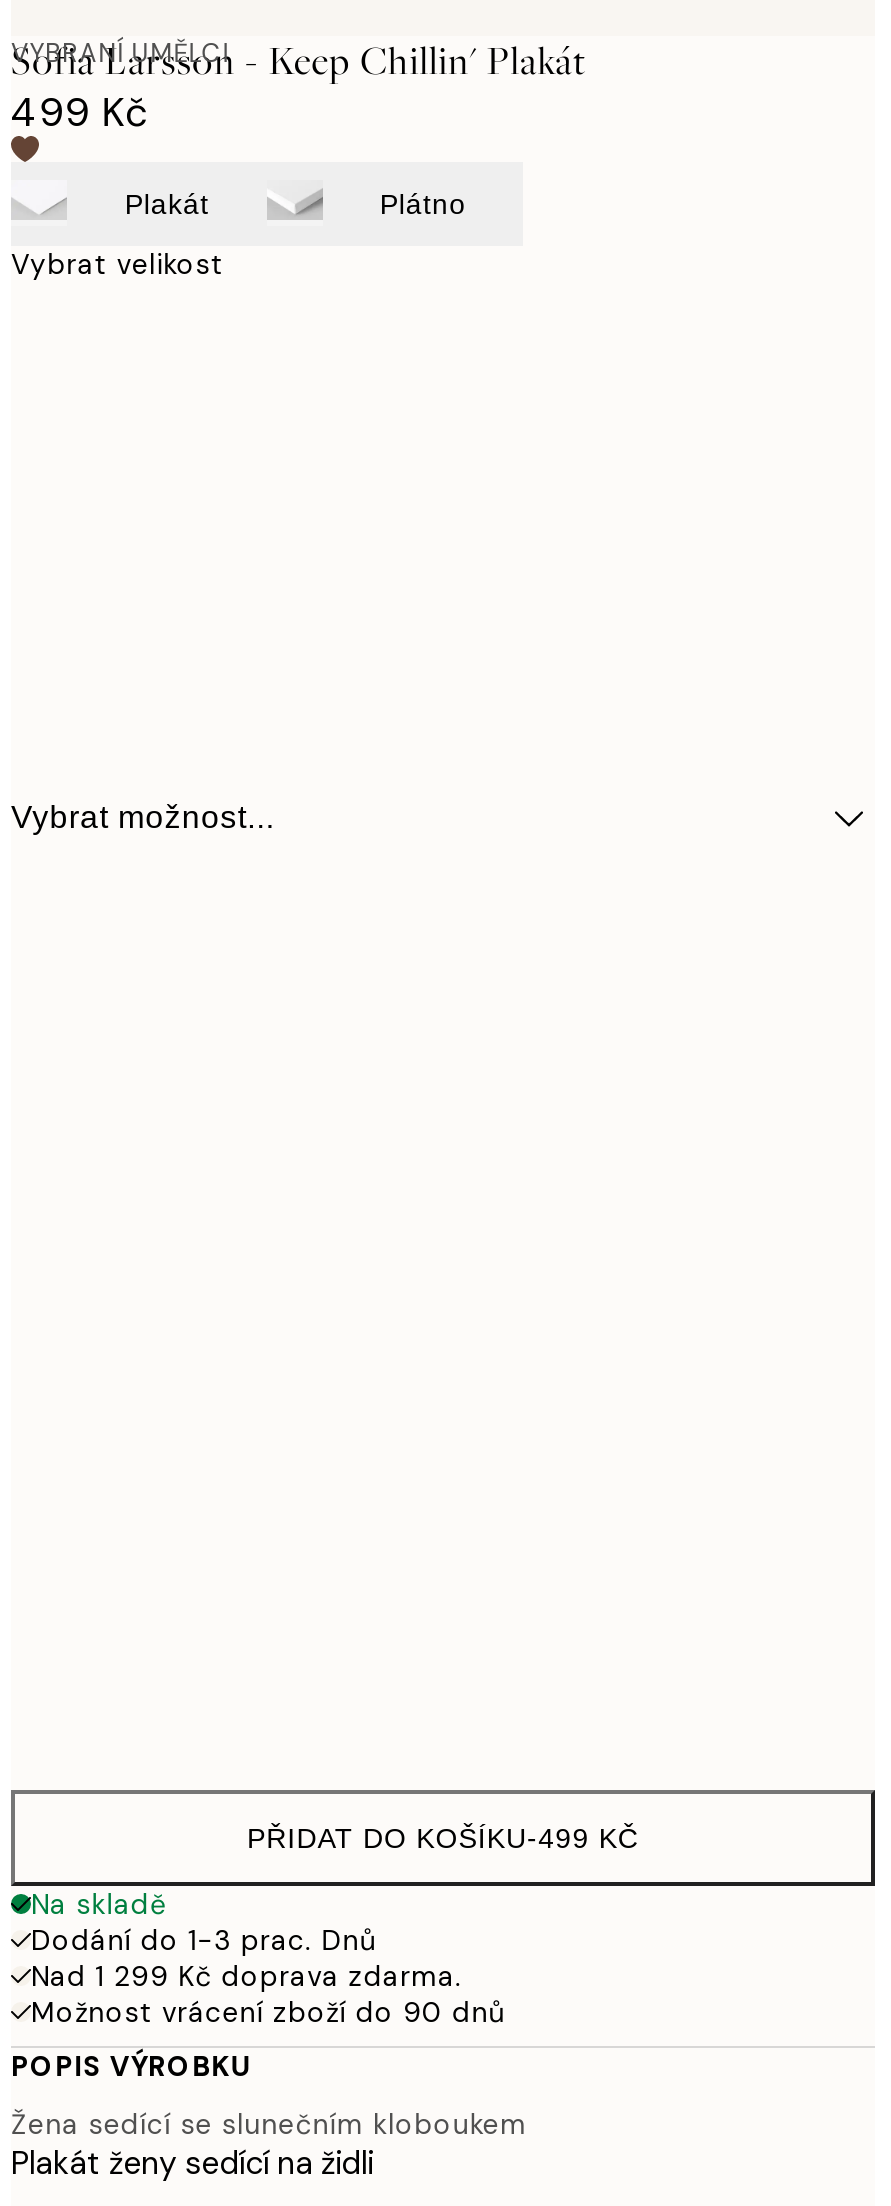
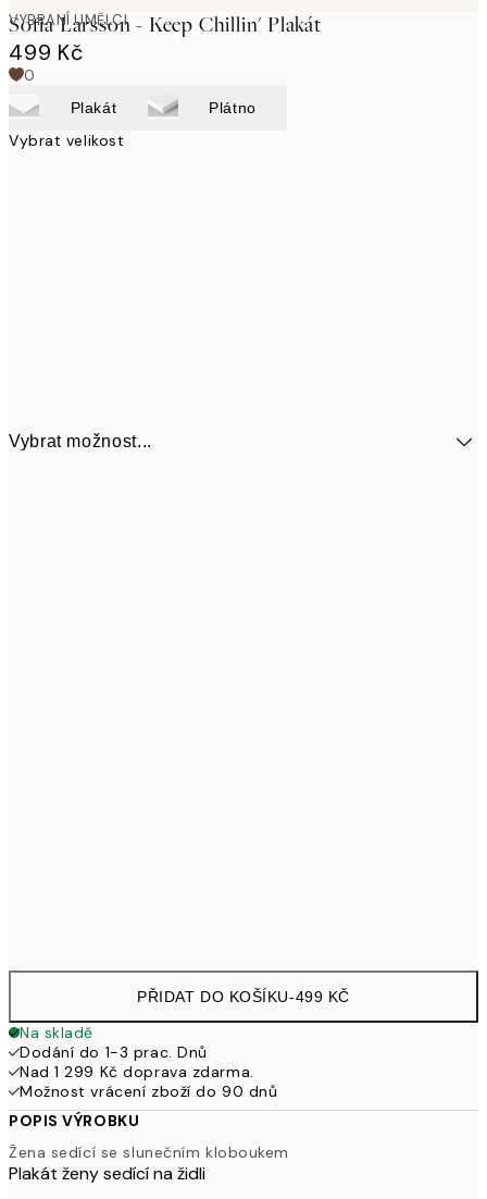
none -> [24,66,35,85] 0

